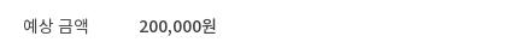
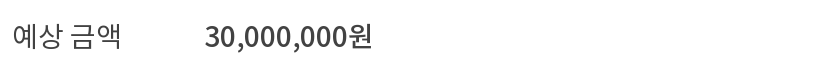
[139,16,217,37] 200,000원 -> [204,19,374,55] 30,000,000원

